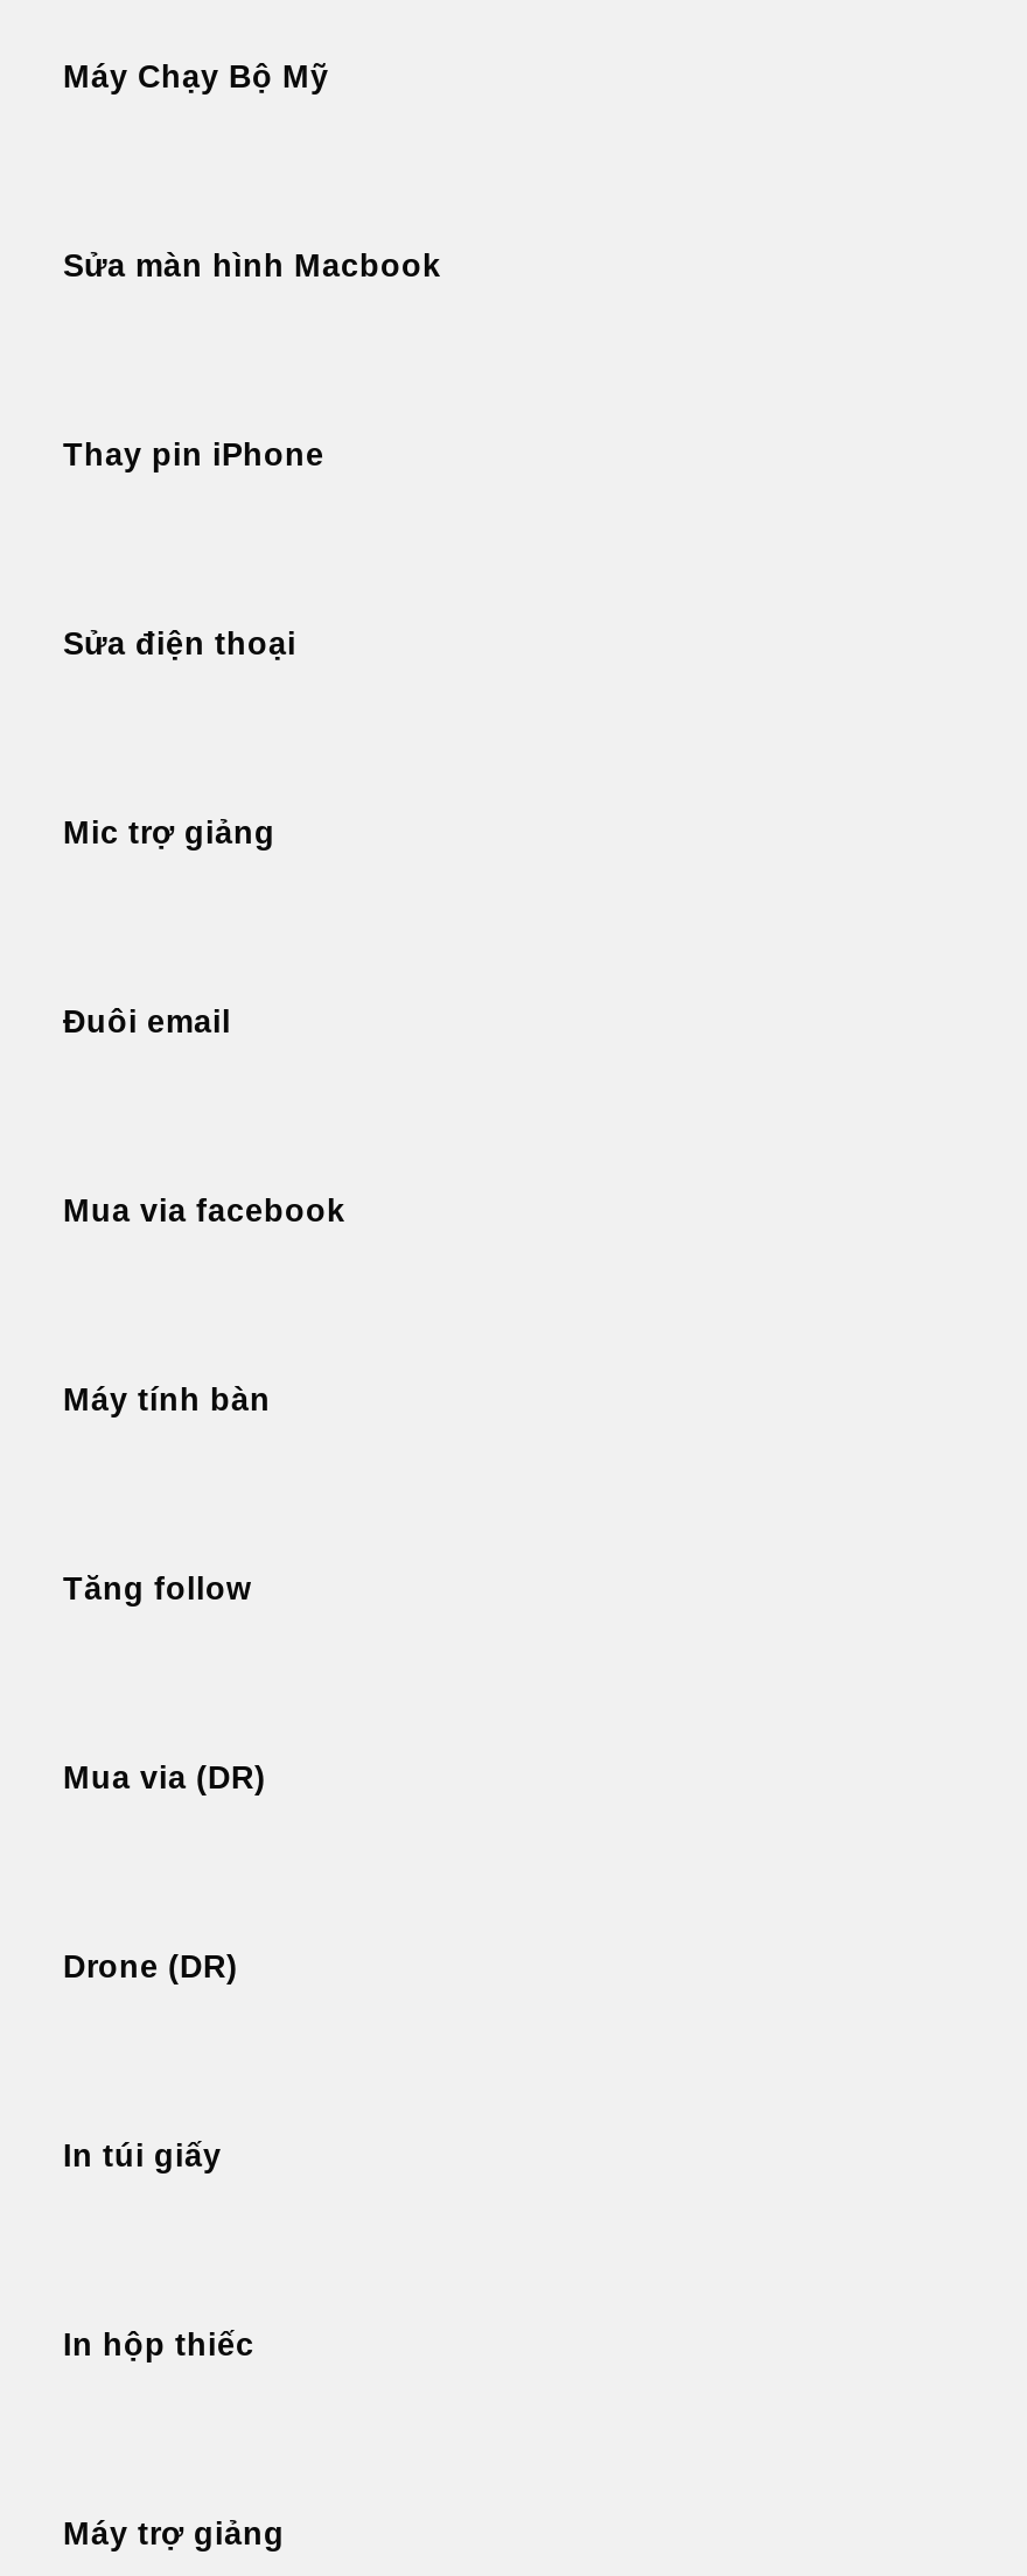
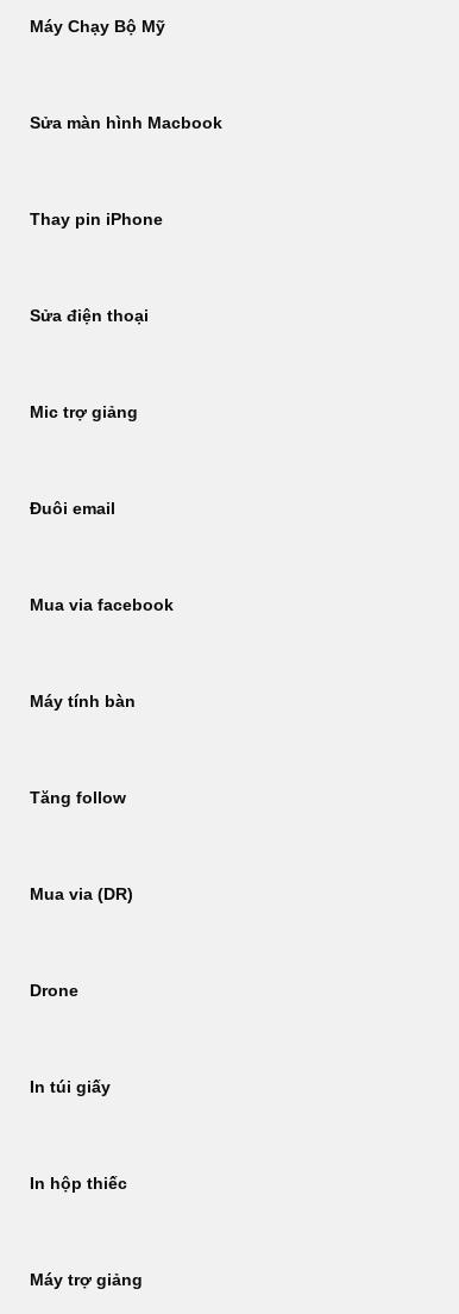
[63,1950,238,1985] Drone (DR) -> [30,982,78,1000] Drone

